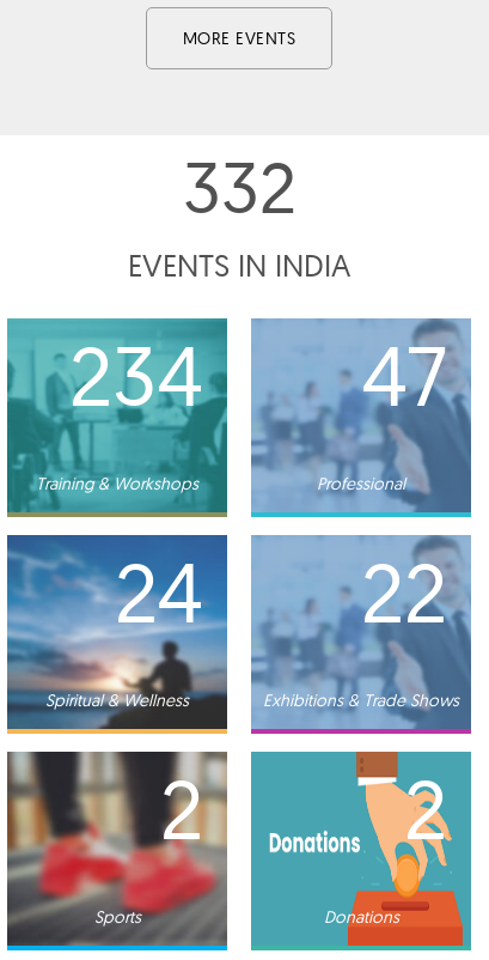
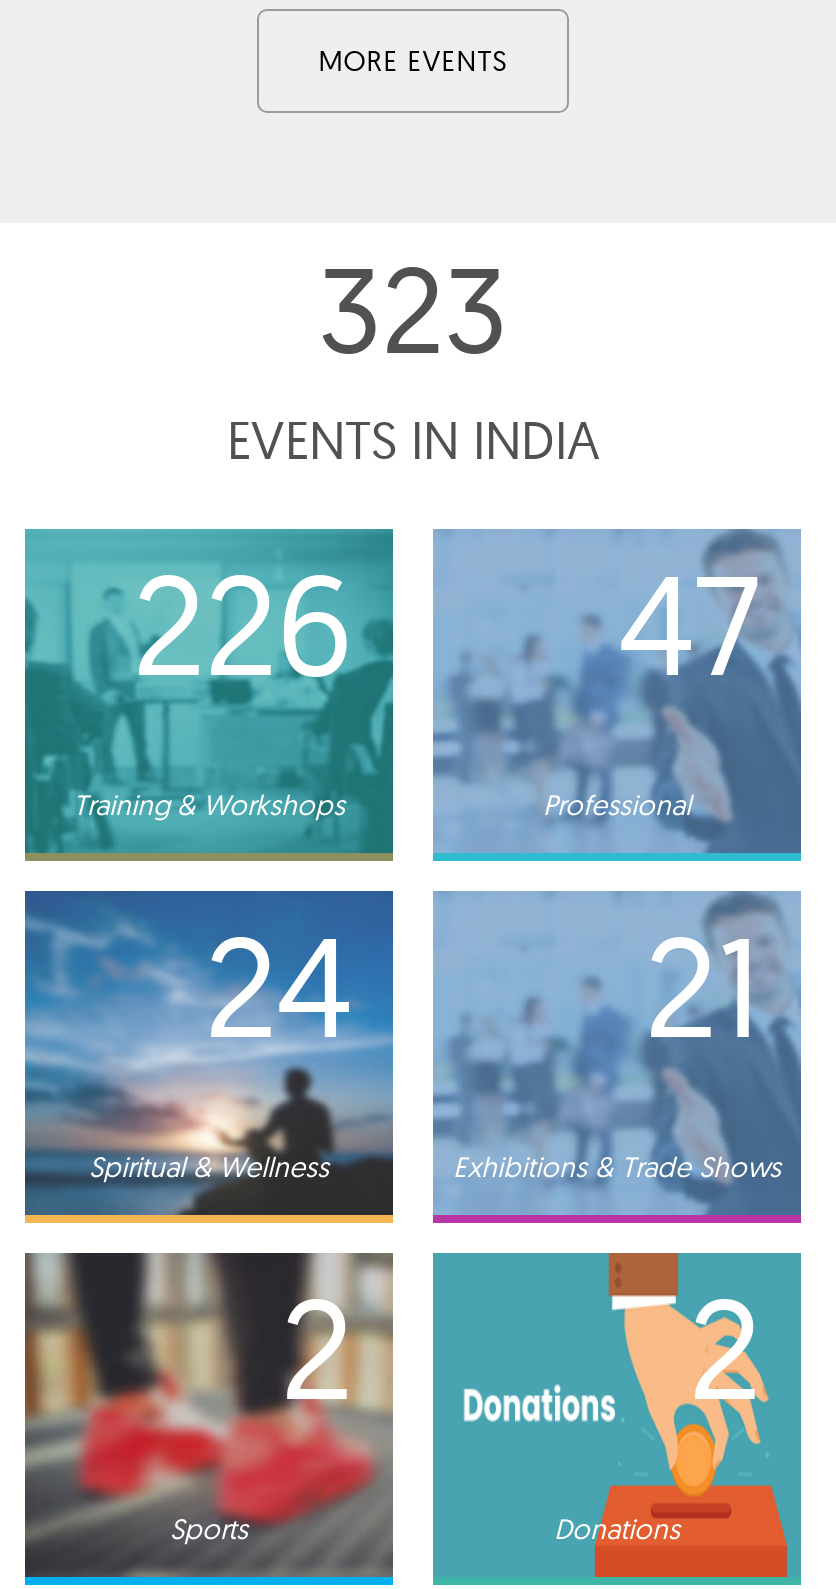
[182,141,296,231] 332 -> [318,233,508,383] 323
[69,322,447,427] 234 47 -> [133,535,761,711] 226 47
[115,539,447,644] 24 22 -> [205,897,761,1073] 24 21

